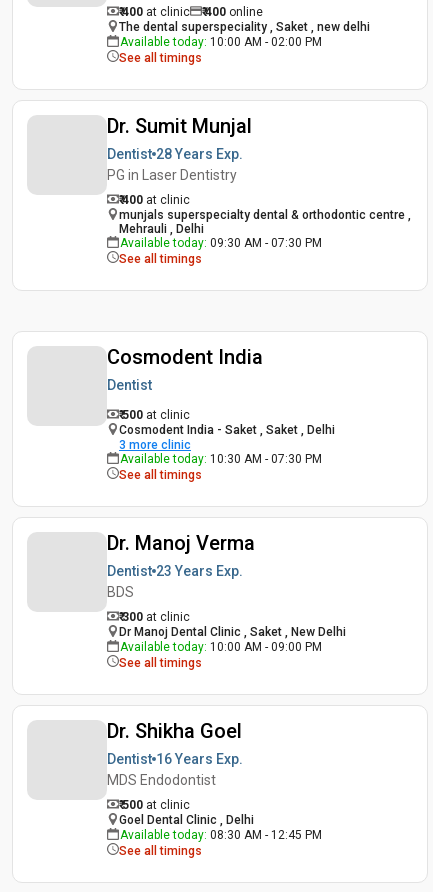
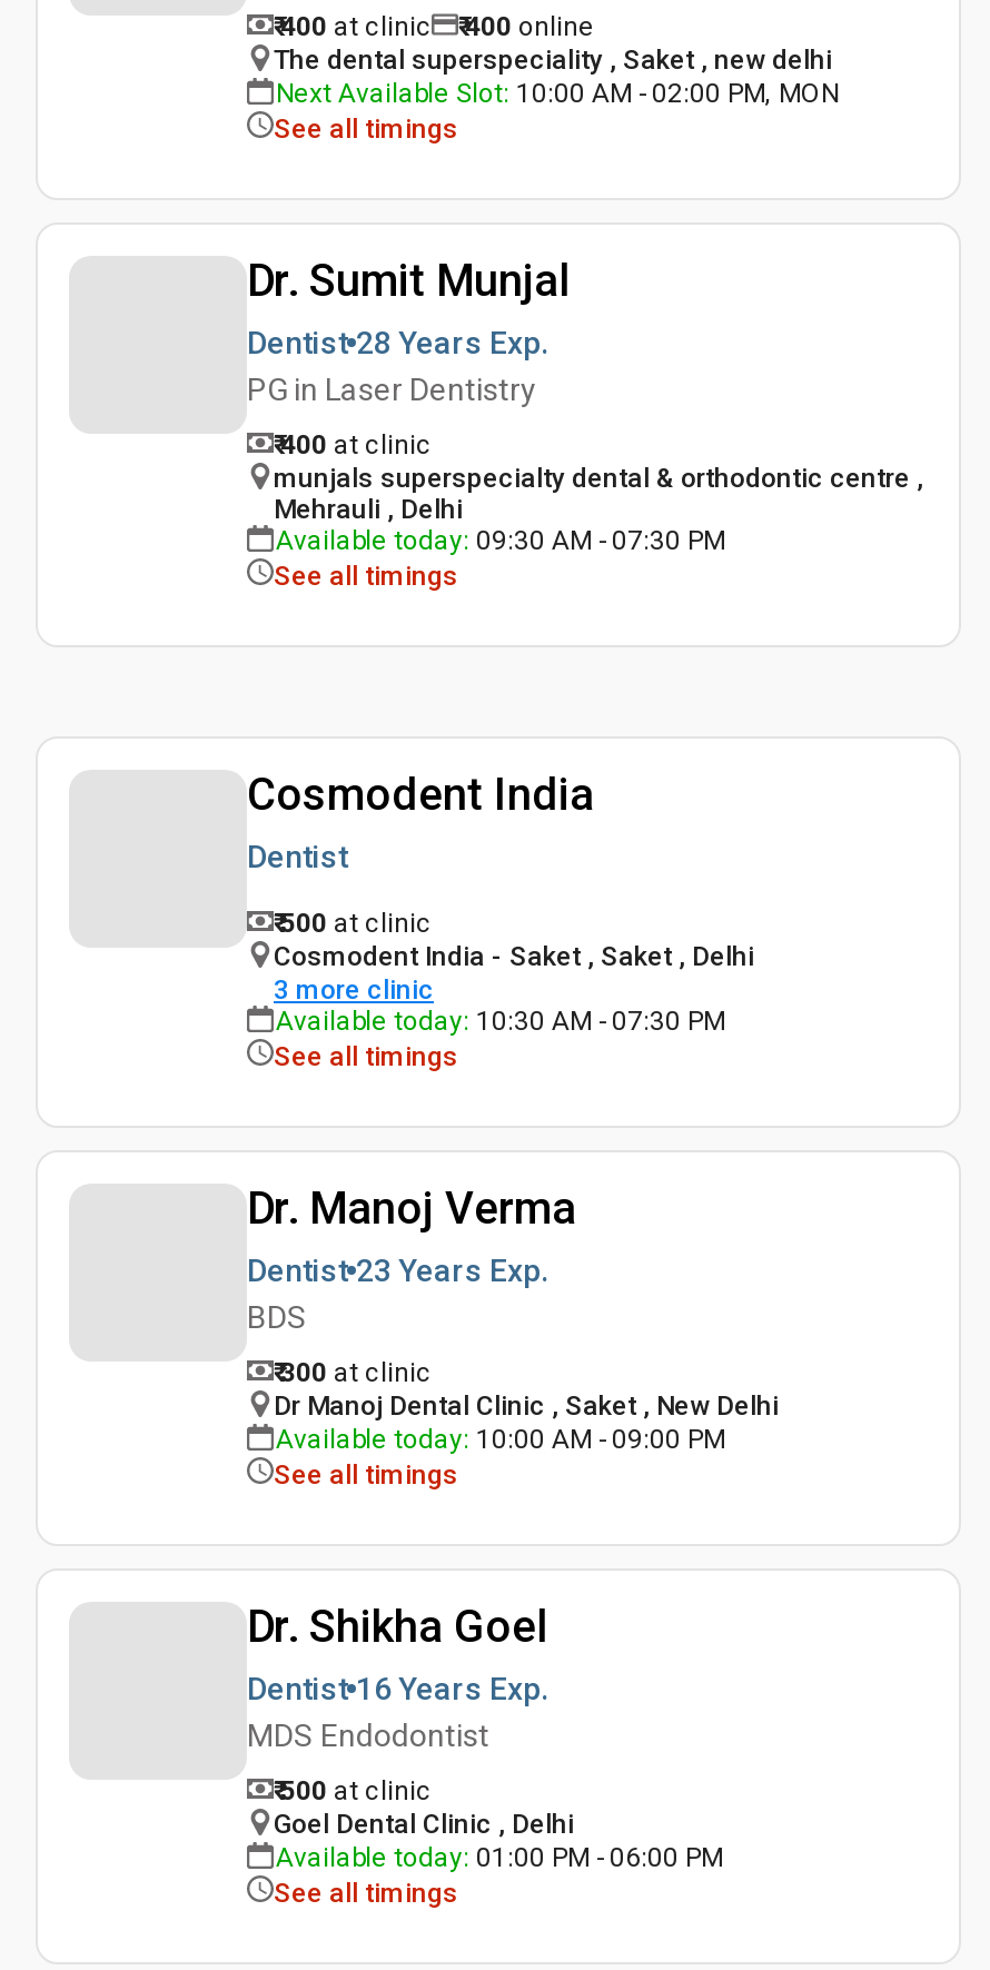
[120,35,322,49] Available today: 10:00 AM - 02:00 PM -> [276,78,839,109] Next Available Slot: 10:00 AM - 02:00 PM, MON
[120,828,322,842] Available today: 08:30 AM - 12:45 PM -> [276,1842,723,1873] Available today: 01:00 PM - 06:00 PM

